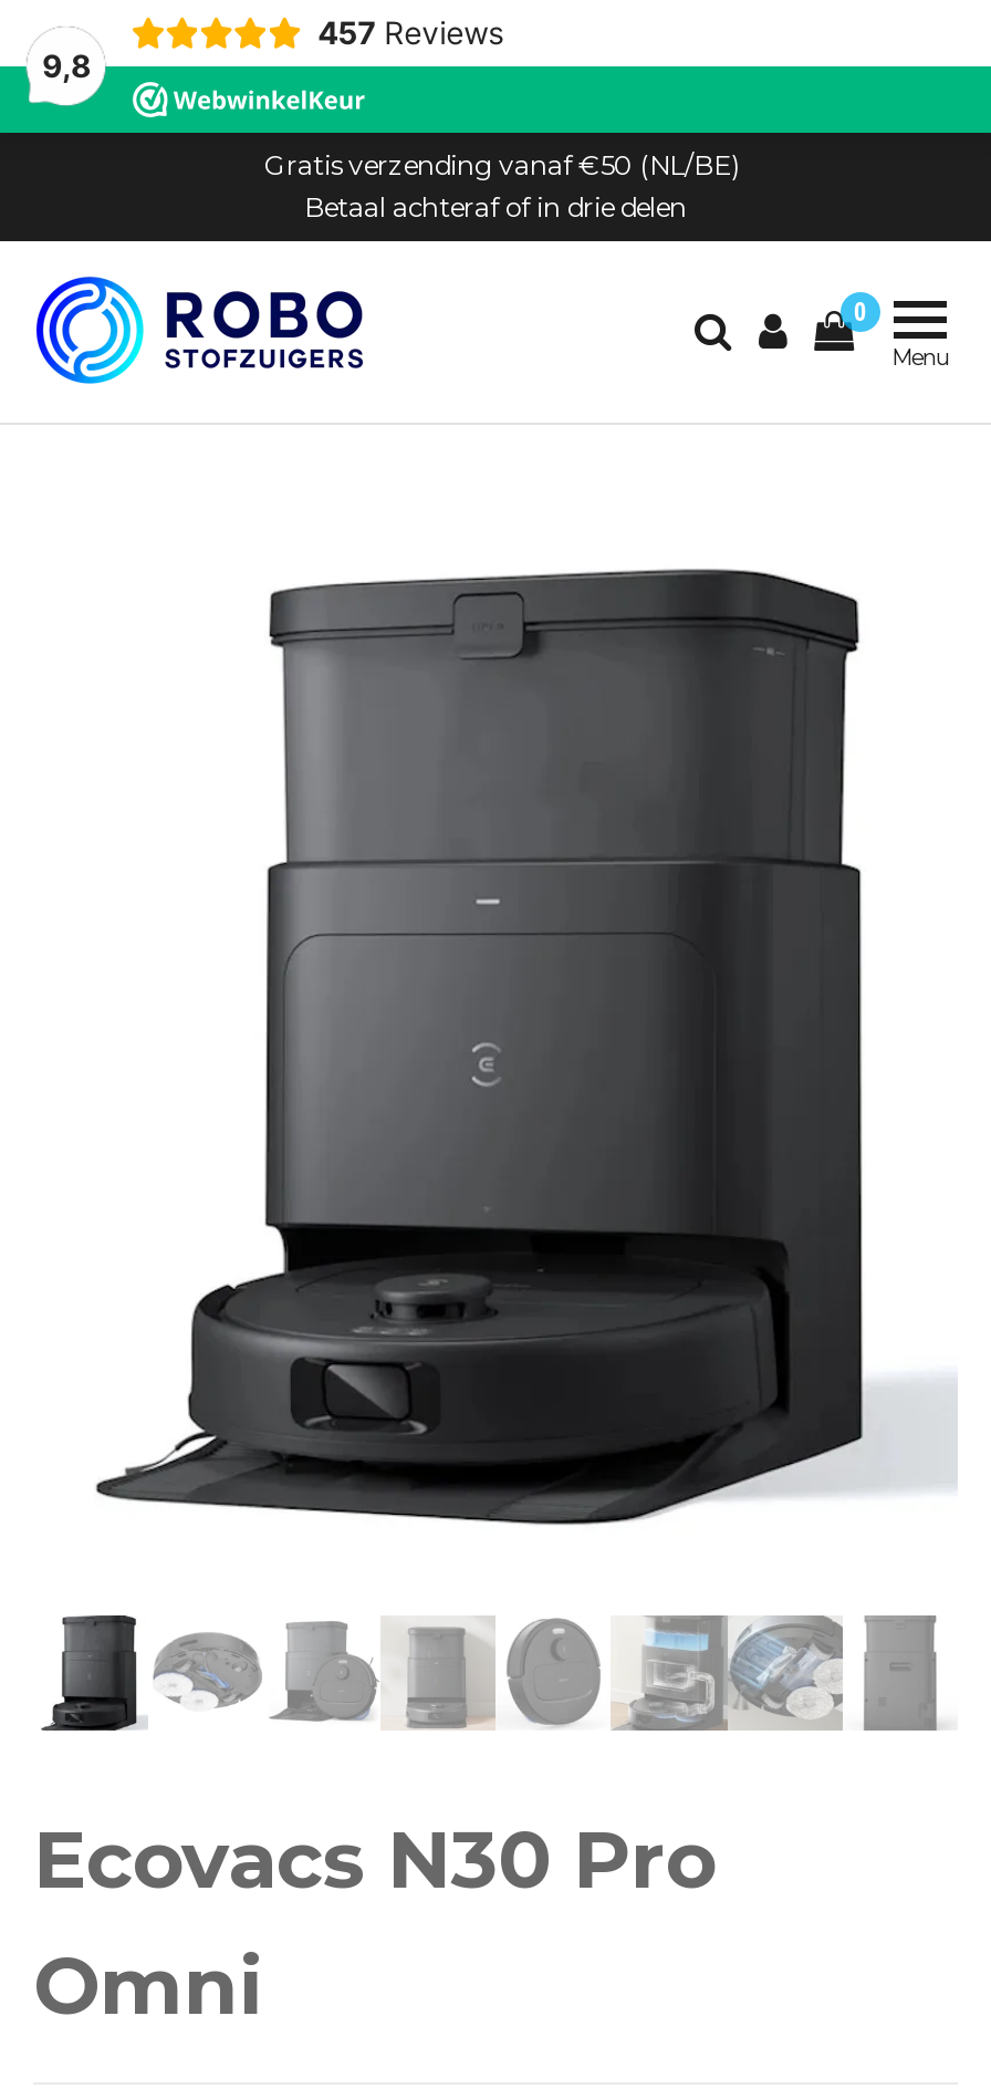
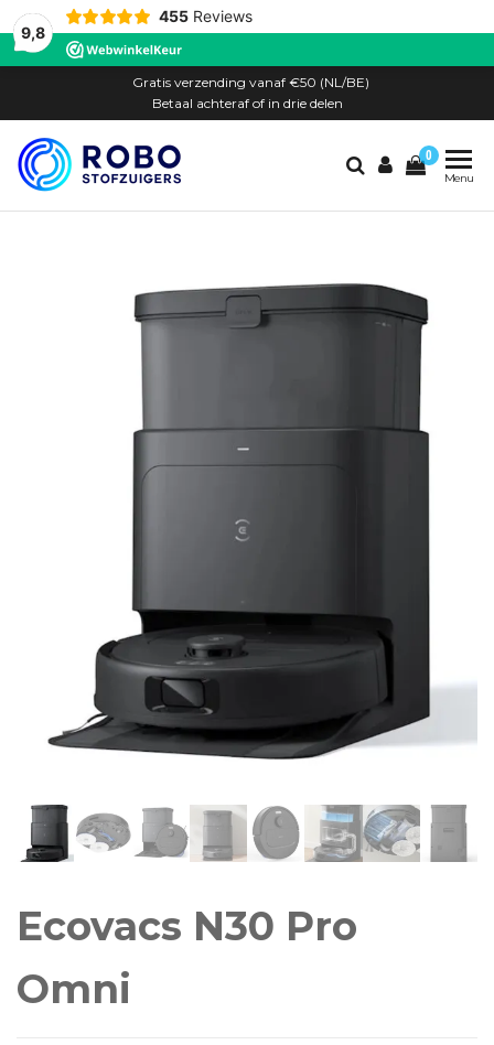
[318,13,503,51] 457 Reviews -> [158,7,252,25] 455 Reviews

